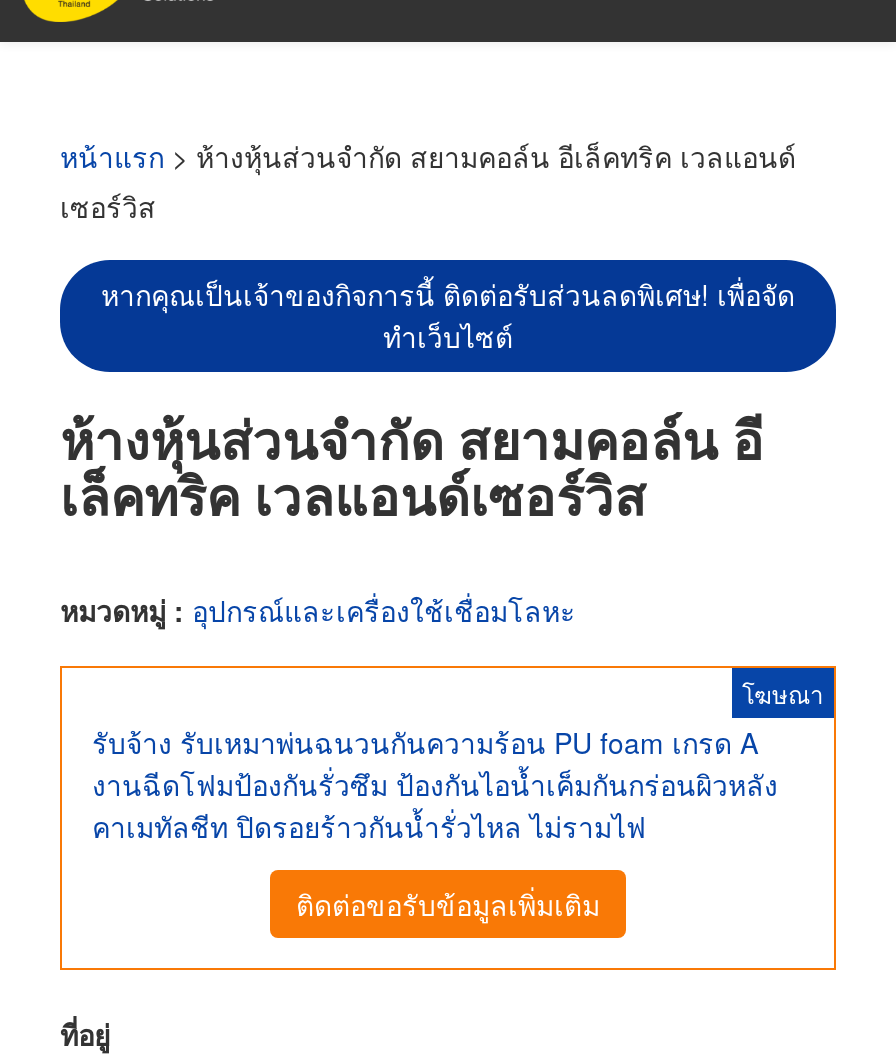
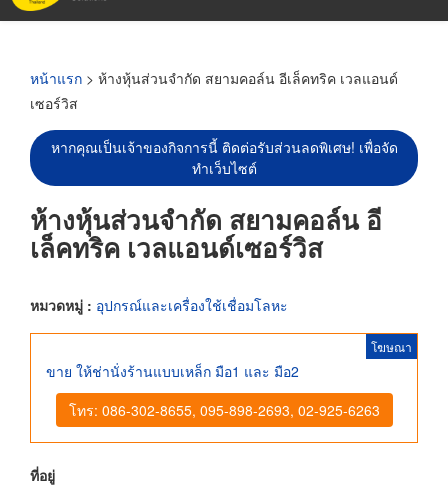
[92,722,778,846] รับจ้าง รับเหมาพ่นฉนวนกันความร้อน PU foam เกรด A | งานฉีดโฟมป้องกันรั่วซึม ป้องกันไอน้ำเค็มกันกร่อนผิวหลัง | คาเมทัลชีท ปิดรอยร้าวกันน้ำรั่วไหล ไม่รามไฟ -> [46,361,299,381] ขาย ให้ช่านั่งร้านแบบเหล็ก มือ1 และ มือ2
[296,883,600,923] ติดต่อขอรับข้อมูลเพิ่มเติม -> [68,399,379,419] โทร: 086-302-8655, 095-898-2693, 02-925-6263

